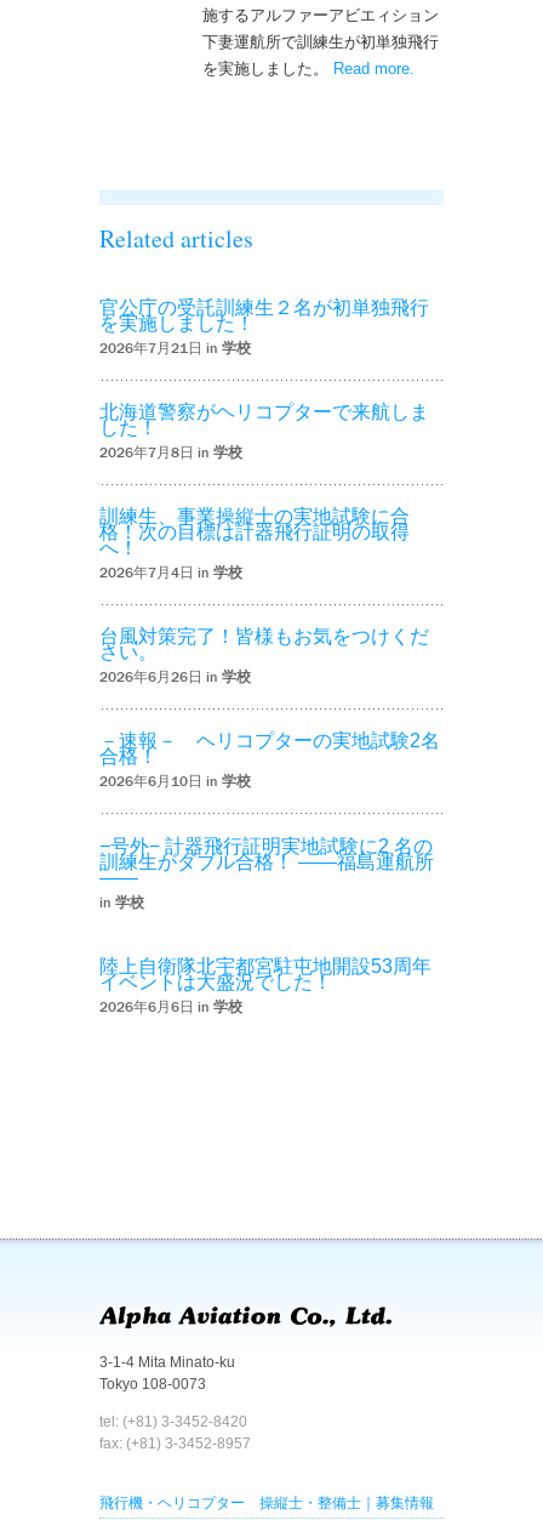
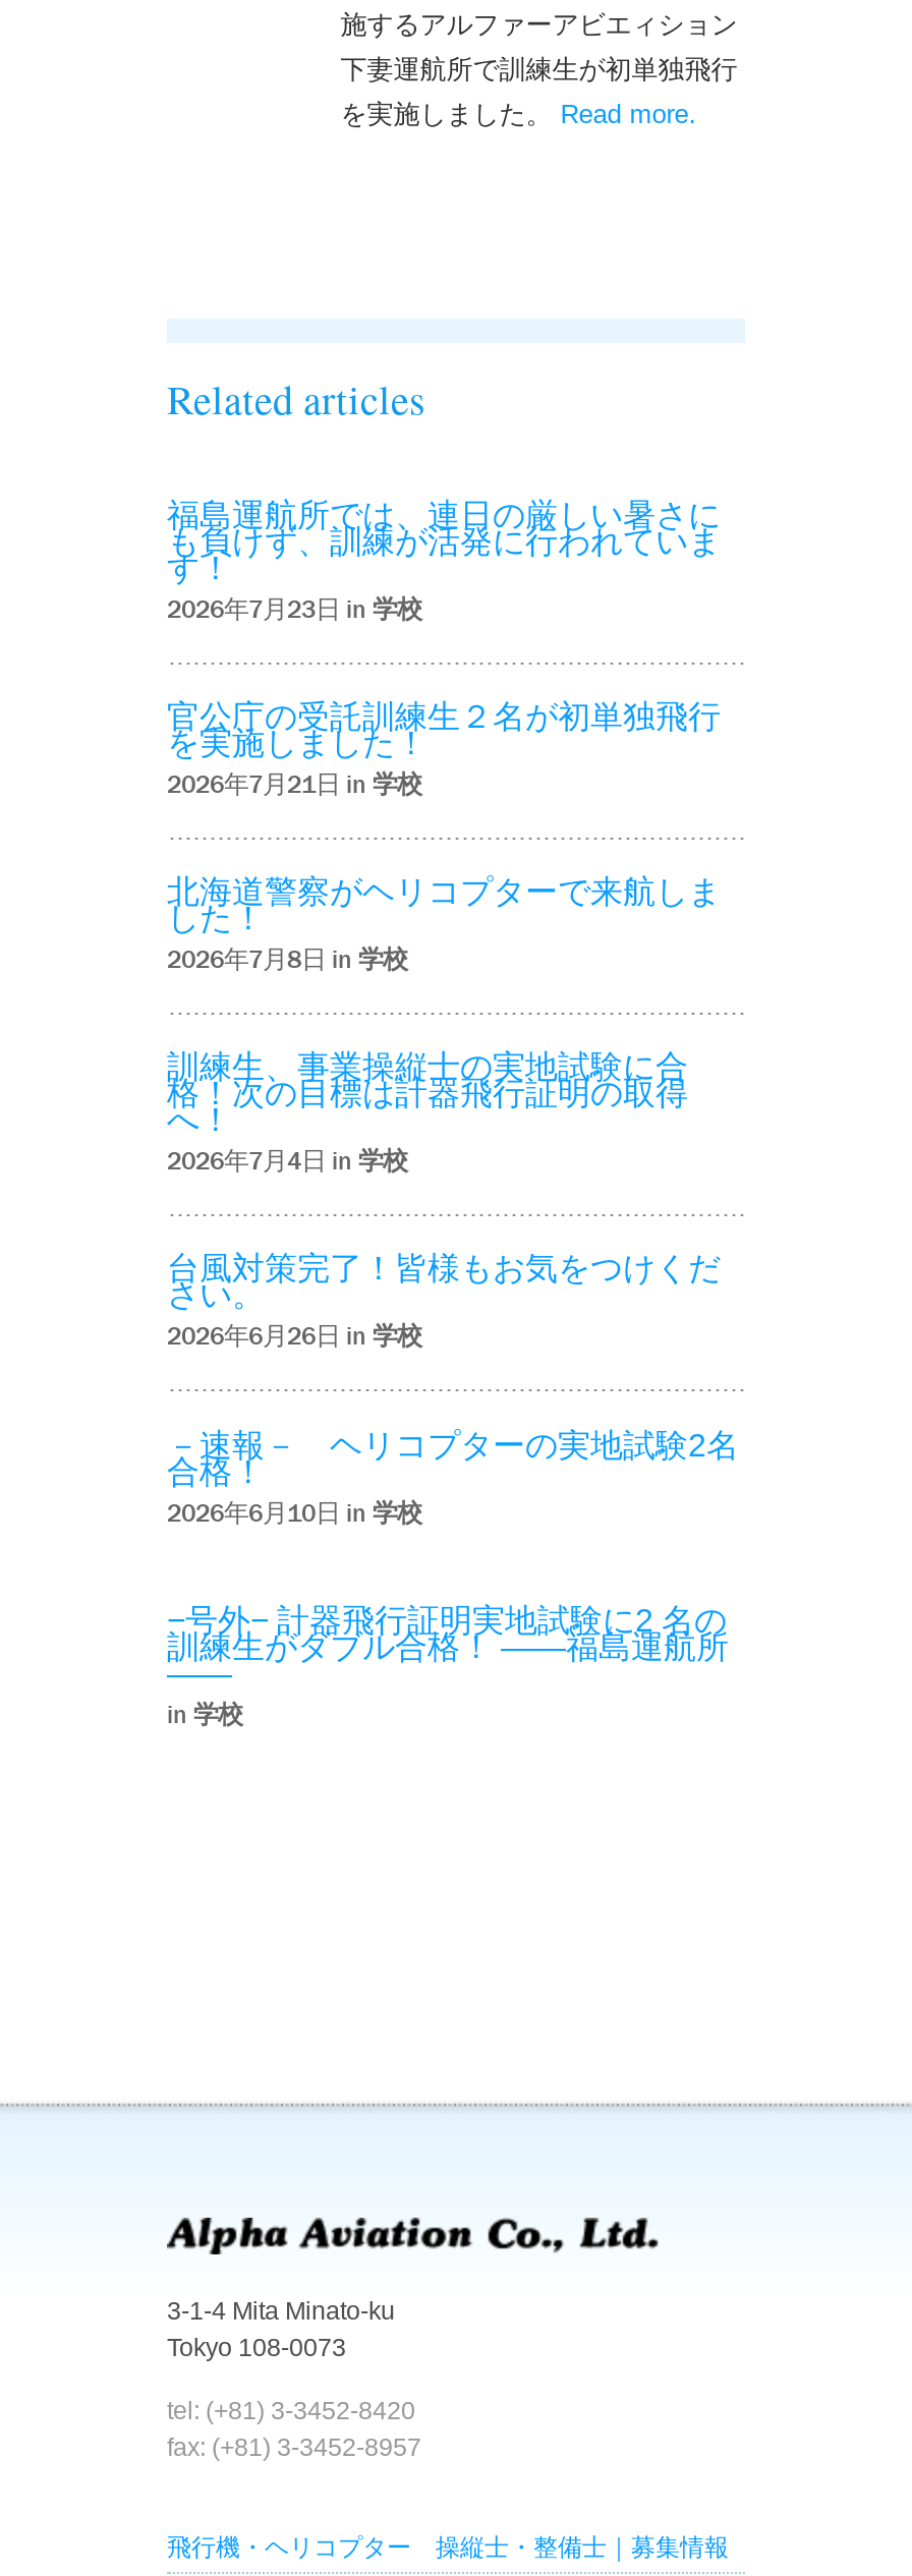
none -> [167,497,721,623] 福島運航所では、連日の厳しい暑さに | も負けず、訓練が活発に行われていま | す！ | 2026年7月23日 in学校
moved [99,297,440,911] -> [167,699,739,1729]: 官公庁の受託訓練生２名が初単独飛行 | を実施しました！ | 2026年7月21日 in学校 | ... | 2026年6月10日 in学校 | in学校
[99,956,431,1015] 陸上自衛隊北宇都宮駐屯地開設53周年 | イベントは大盛況でした！ | 2026年6月6日 in学校 -> none

